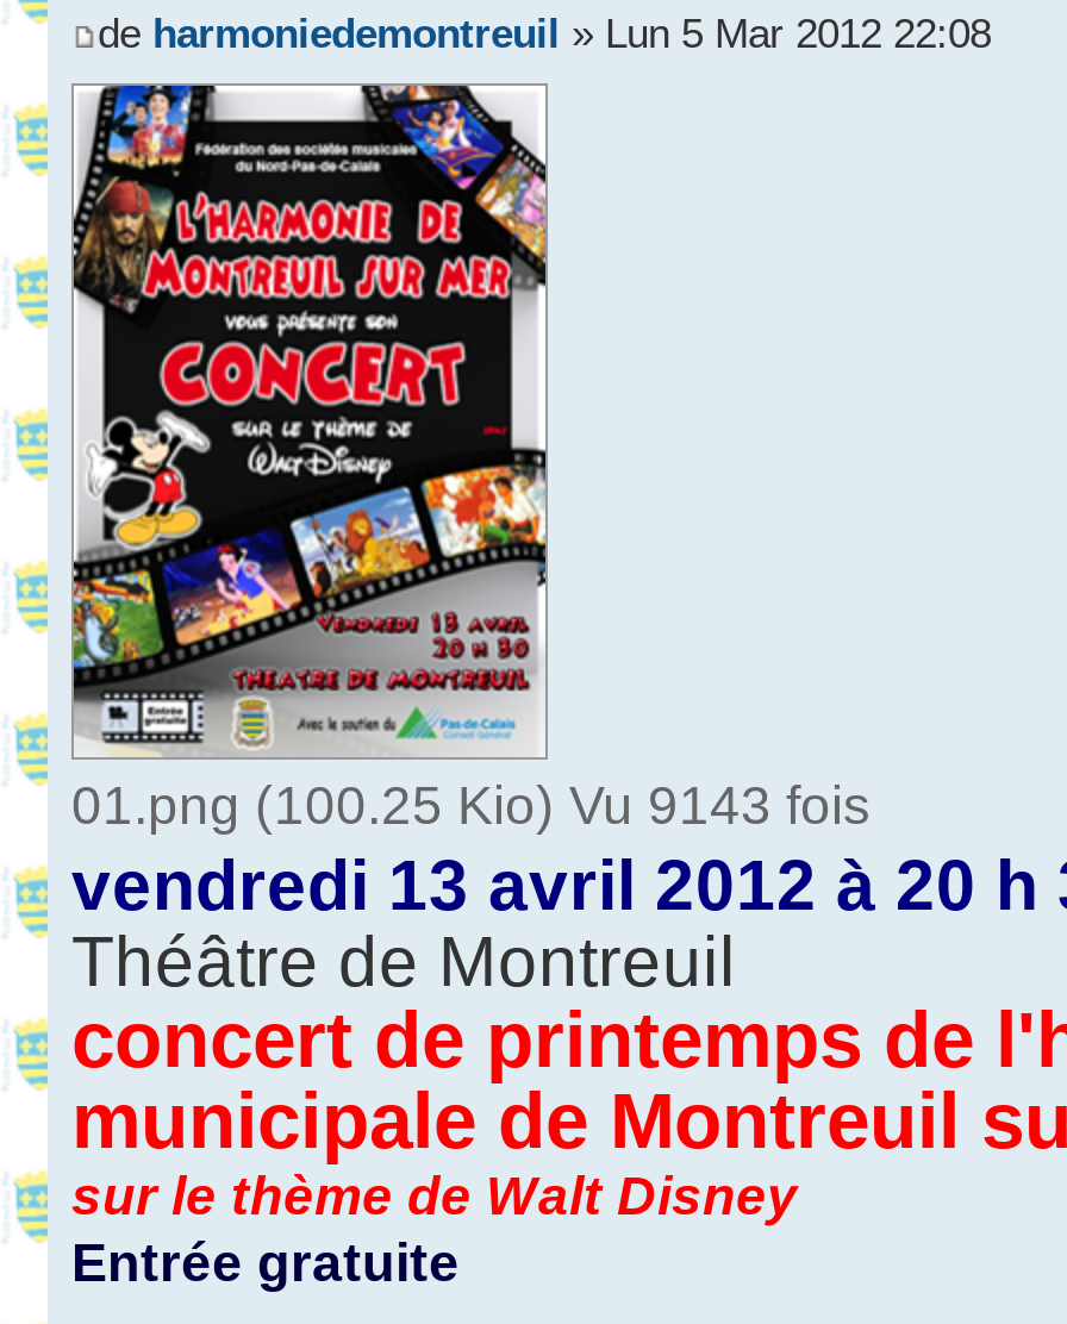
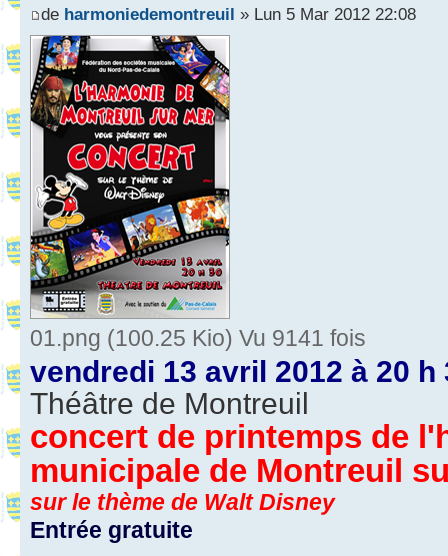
[71,773,872,835] 01.png (100.25 Kio) Vu 9143 fois -> [30,325,366,351] 01.png (100.25 Kio) Vu 9141 fois

